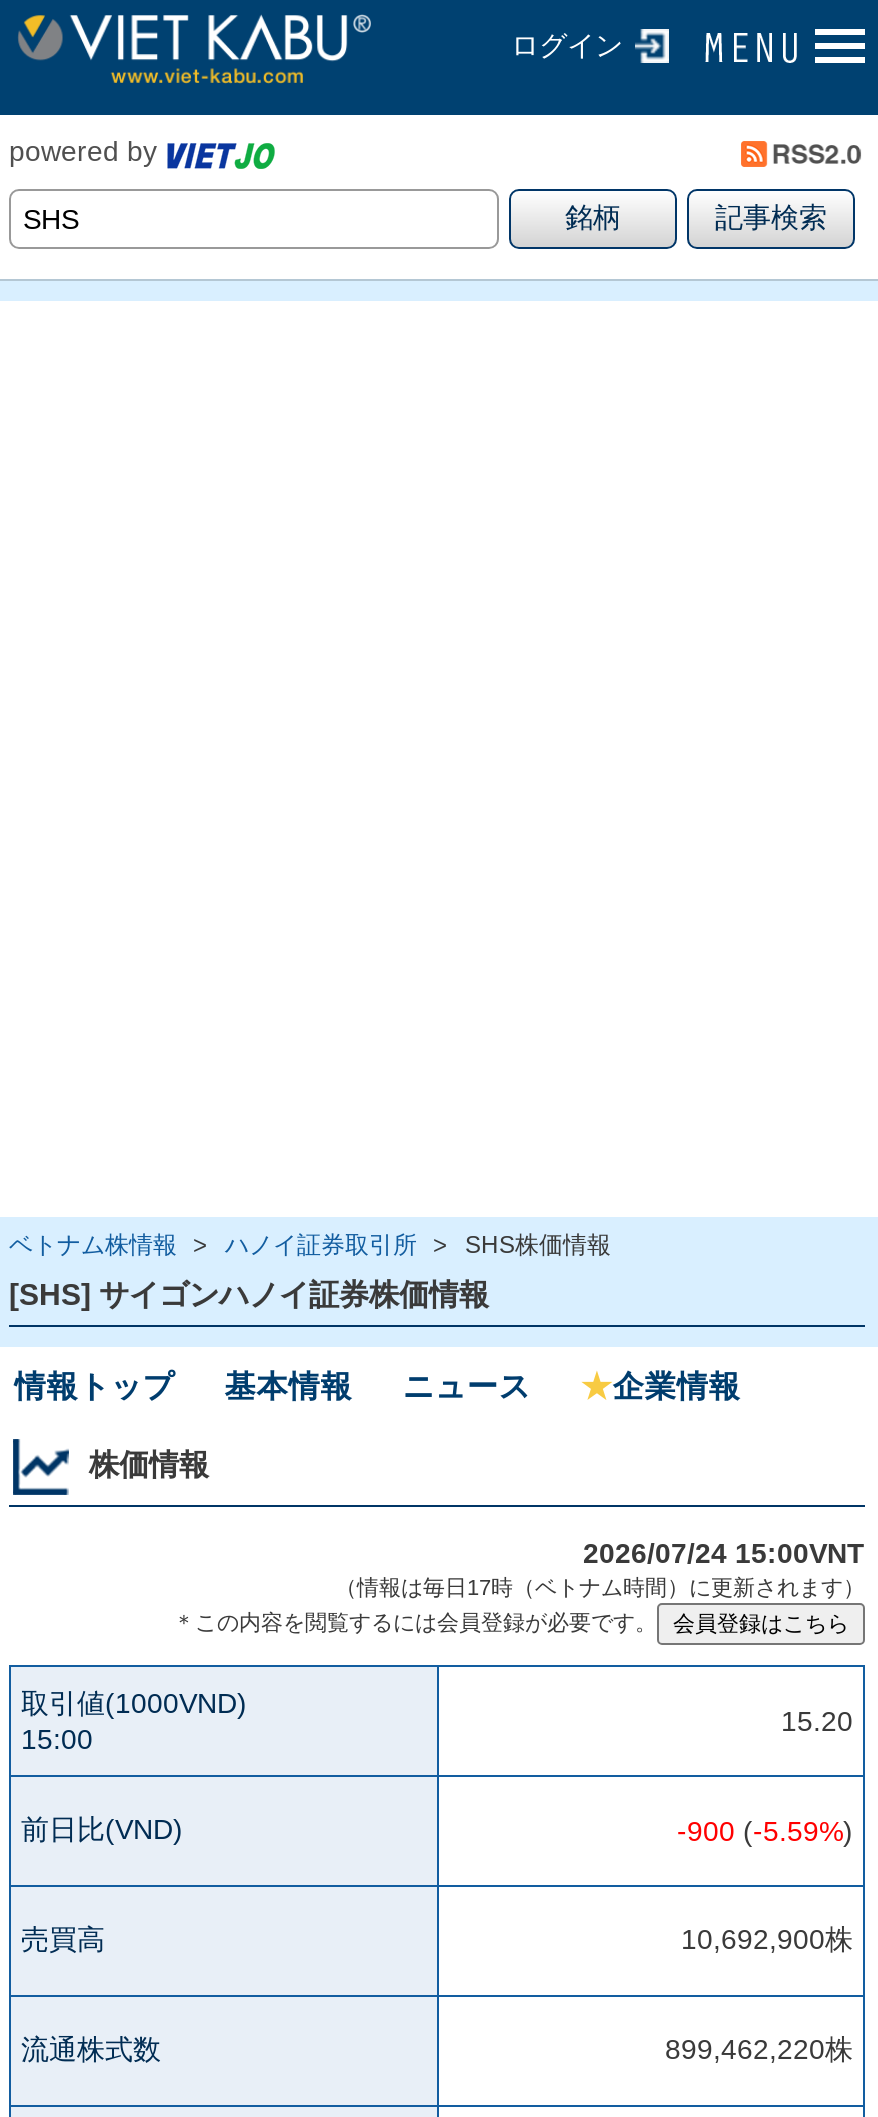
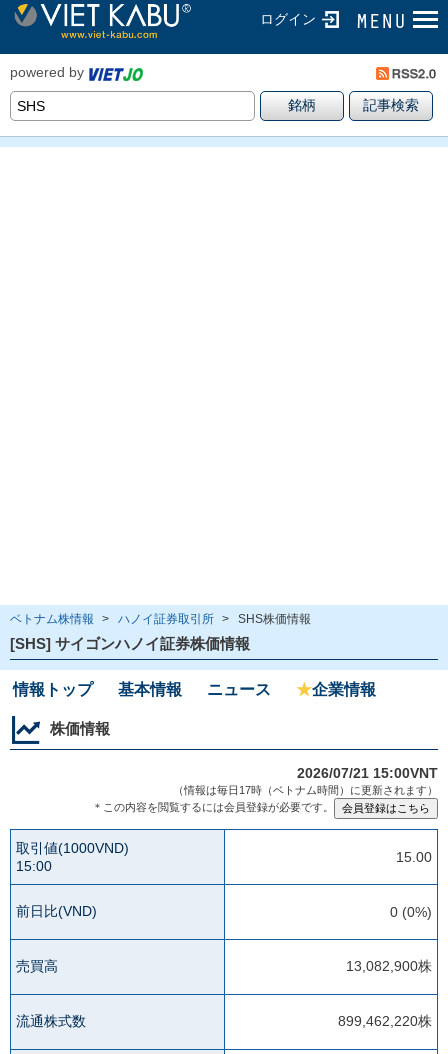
[583,1537,865,1569] 2026/07/24 15:00VNT -> [297,765,438,781] 2026/07/21 15:00VNT
[781,1705,853,1737] 15.20 -> [396,849,432,865] 15.00
[677,1815,853,1847] -900 (-5.59%) -> [390,904,432,920] 0 (0%)
[681,1923,853,1955] 10,692,900株 -> [346,958,432,974] 13,082,900株

